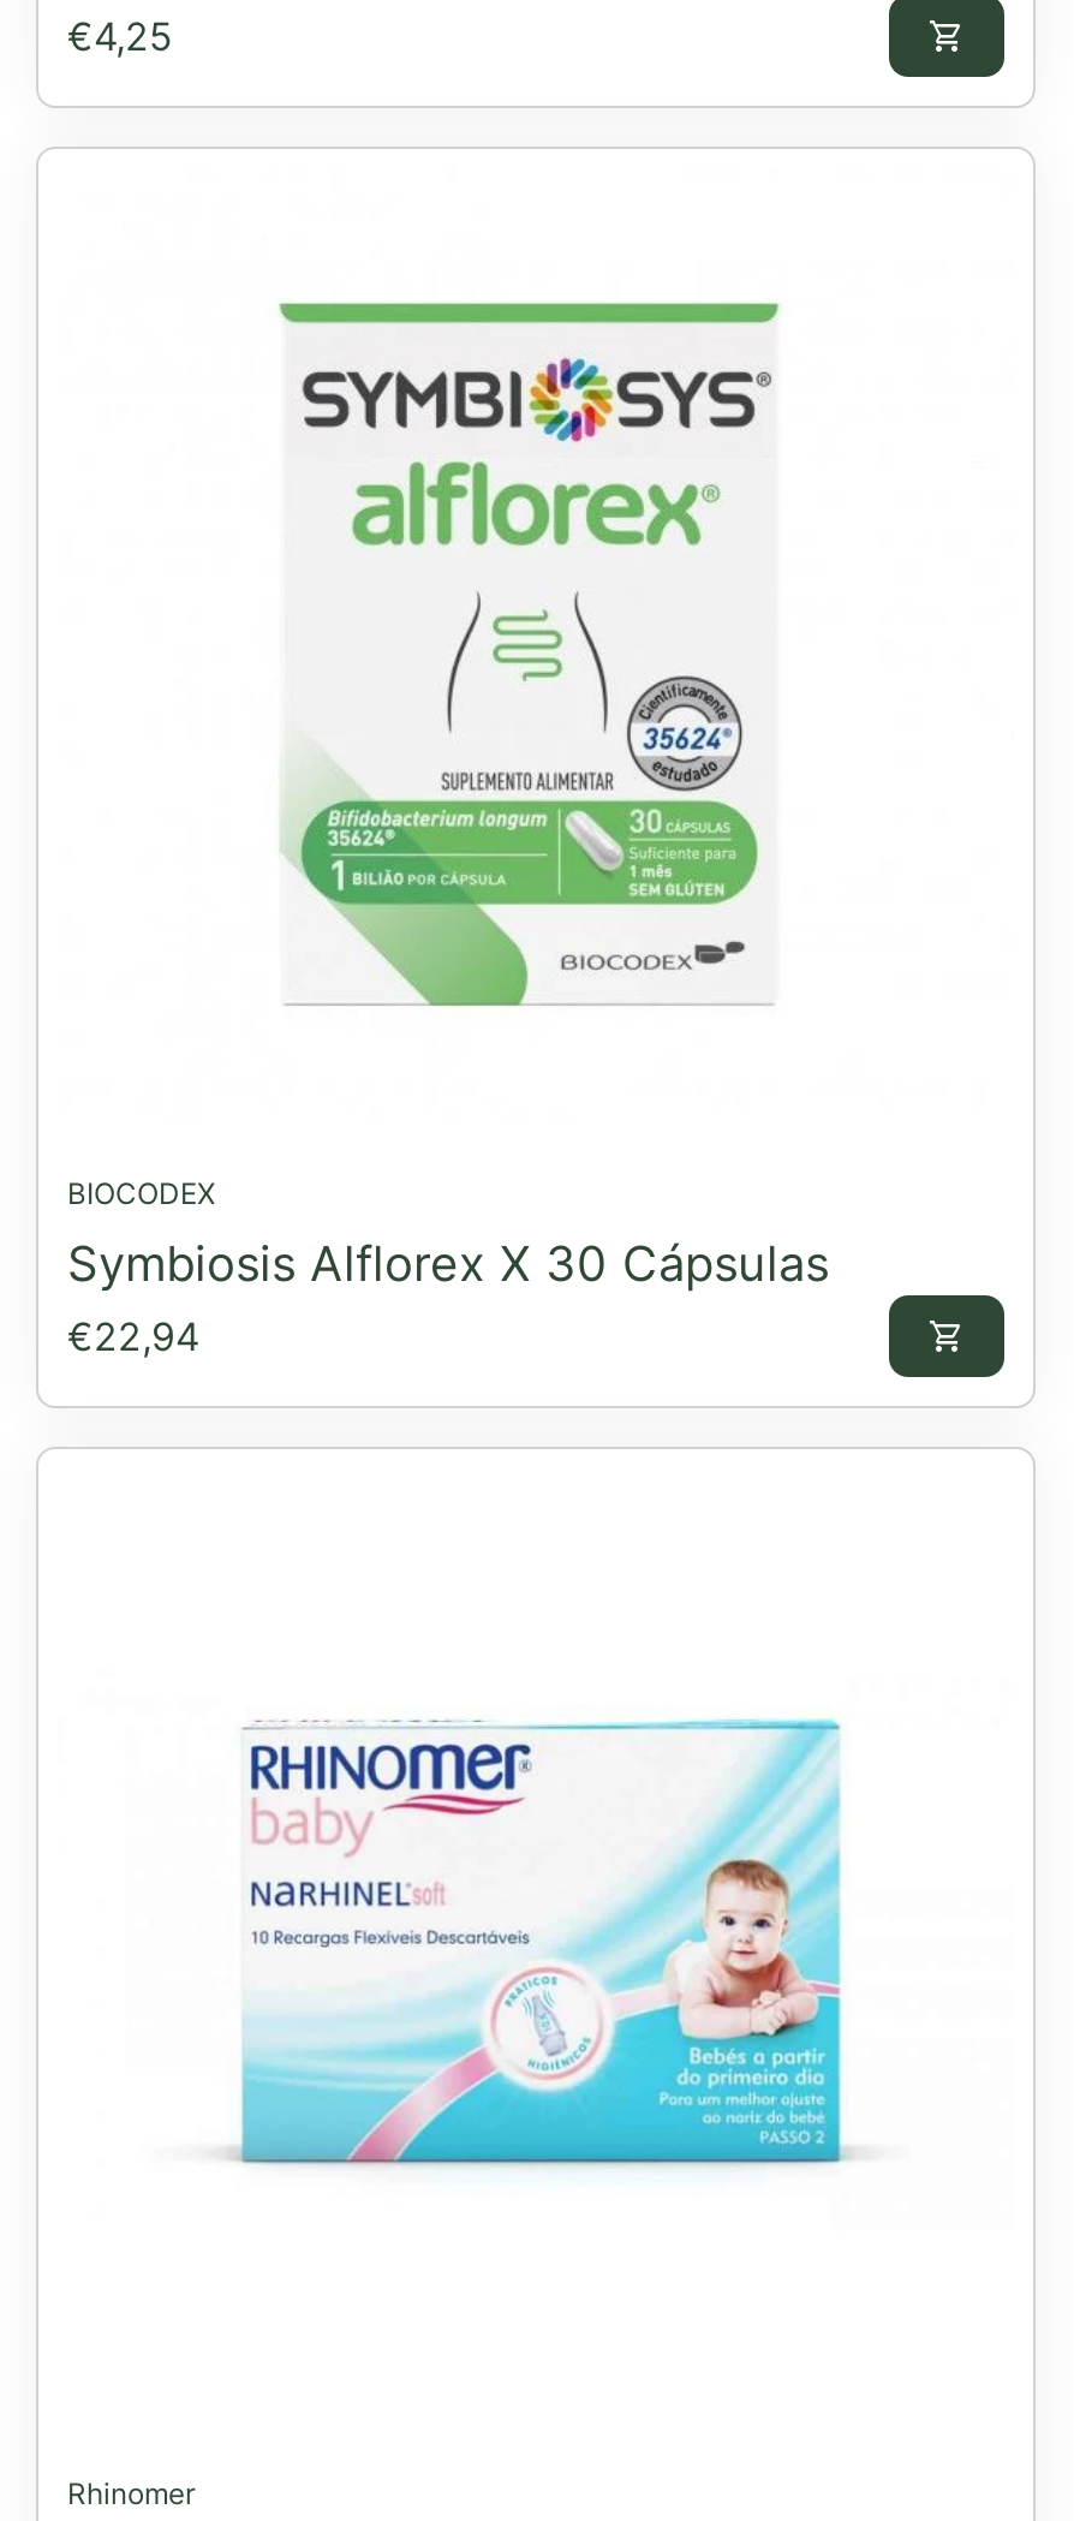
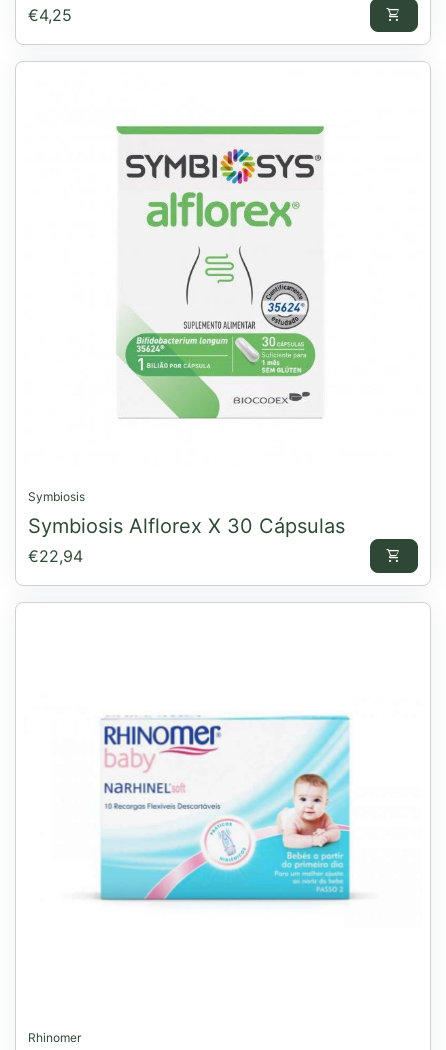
[67,1174,216,1211] BIOCODEX -> [28,489,85,504] Symbiosis

